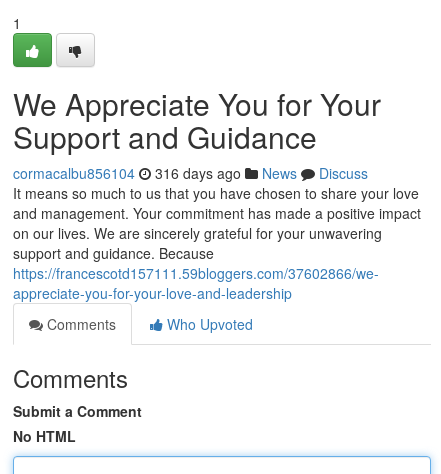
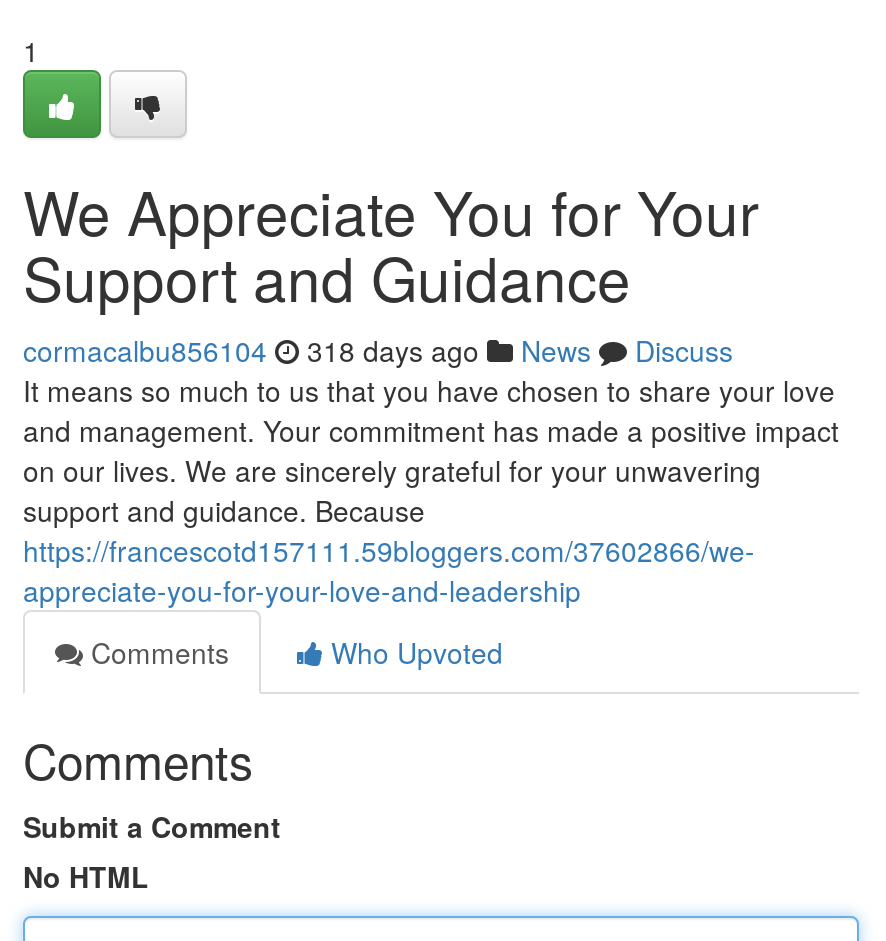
[13,163,368,183] cormacalbu856104 316 days ago News Discuss -> [23,330,733,370] cormacalbu856104 318 days ago News Discuss

